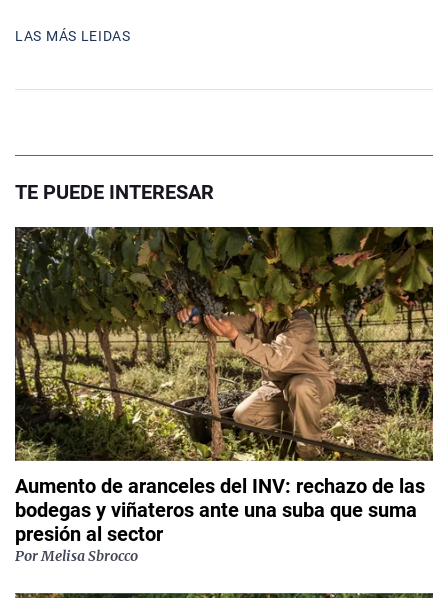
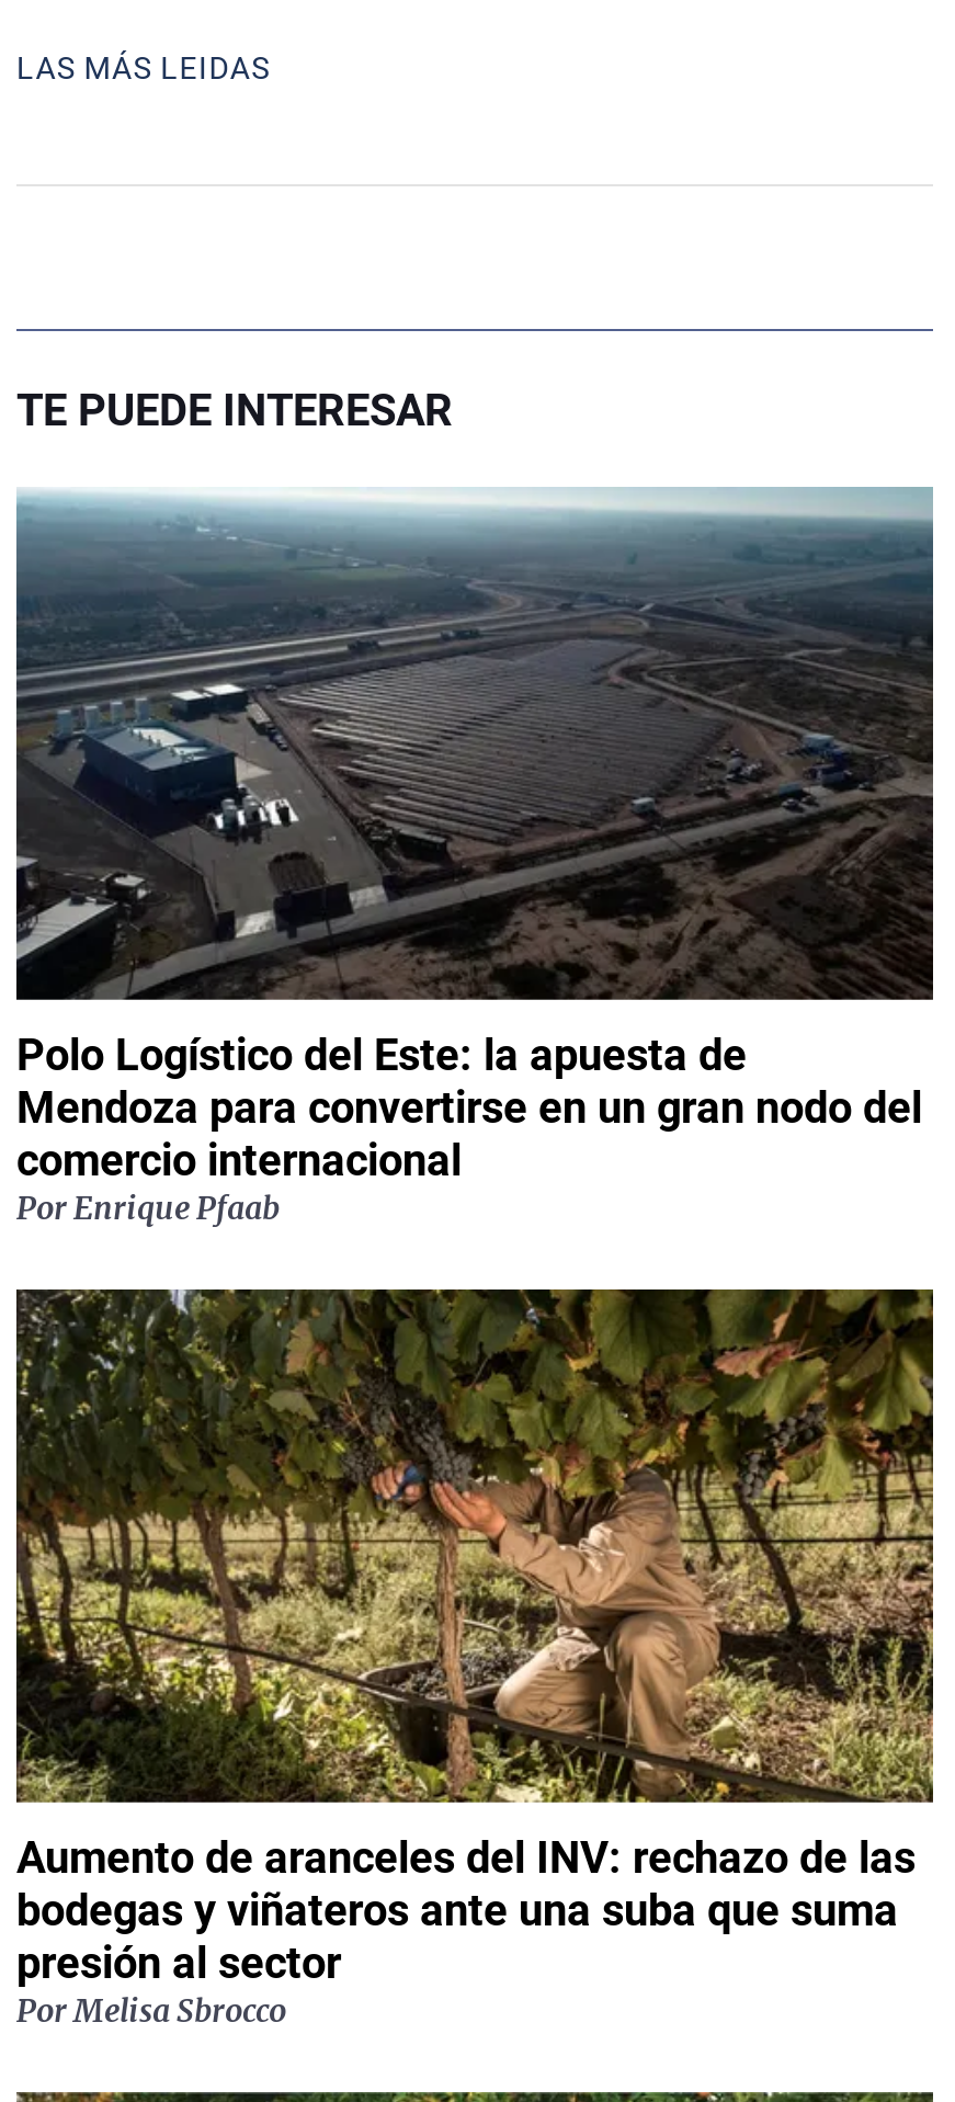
none -> [14,486,935,1227] [image] | Polo Logístico del Este: la apuesta de | Mendoza para convertirse en un gran nodo del | comercio internacional | Por Enrique Pfaab

